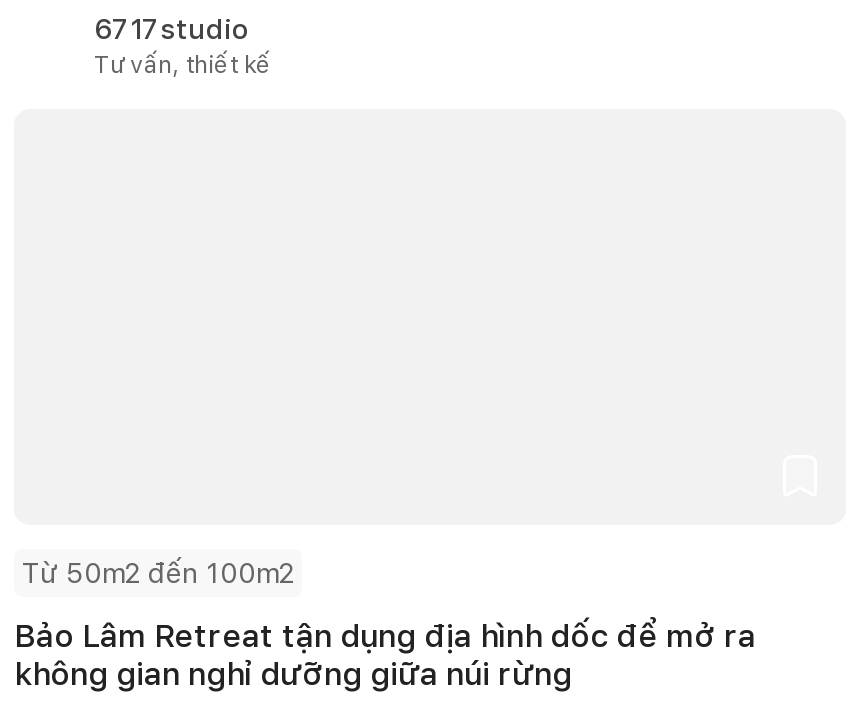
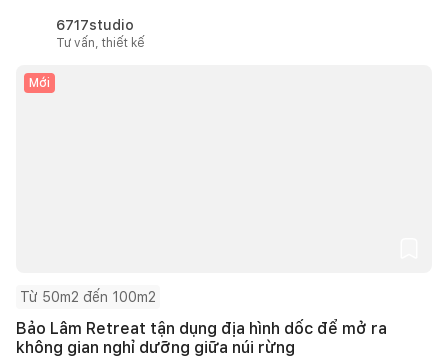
none -> [29,76,50,90] Mới

